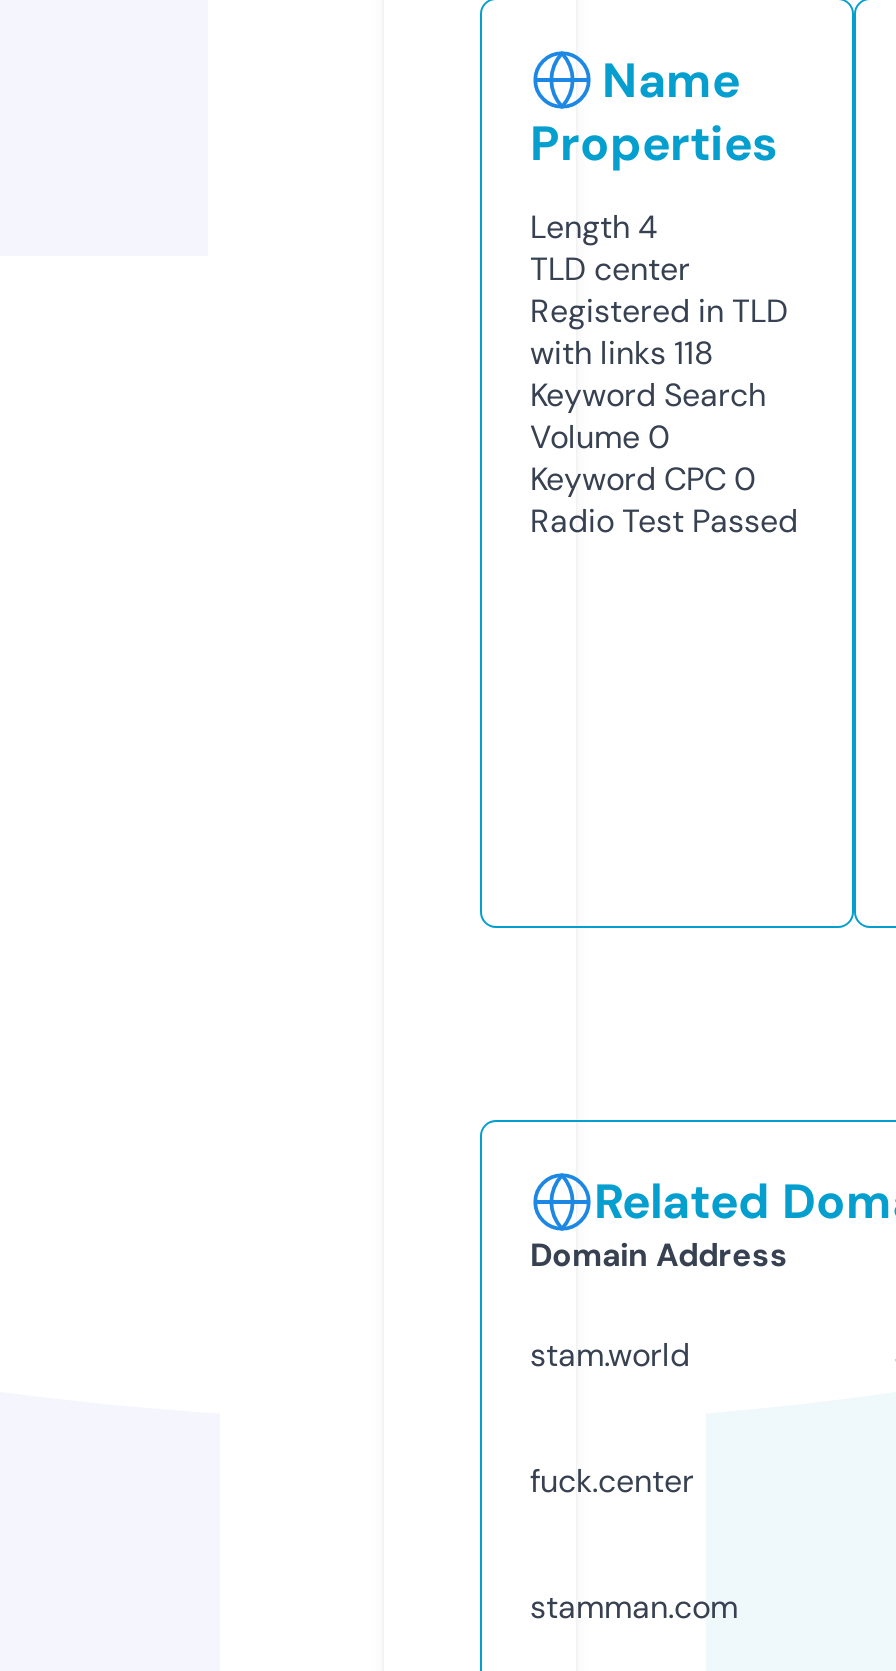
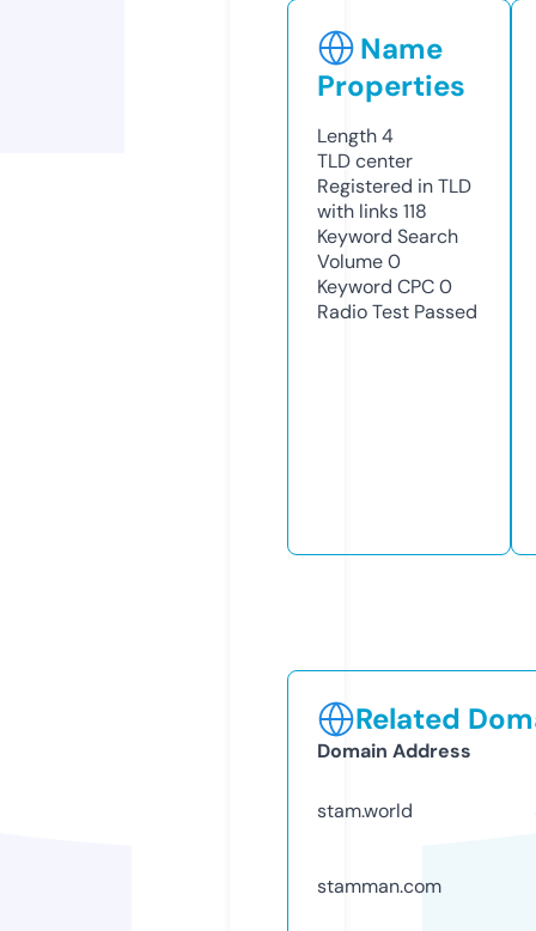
[530,1460,694,1502] fuck.center -> none

